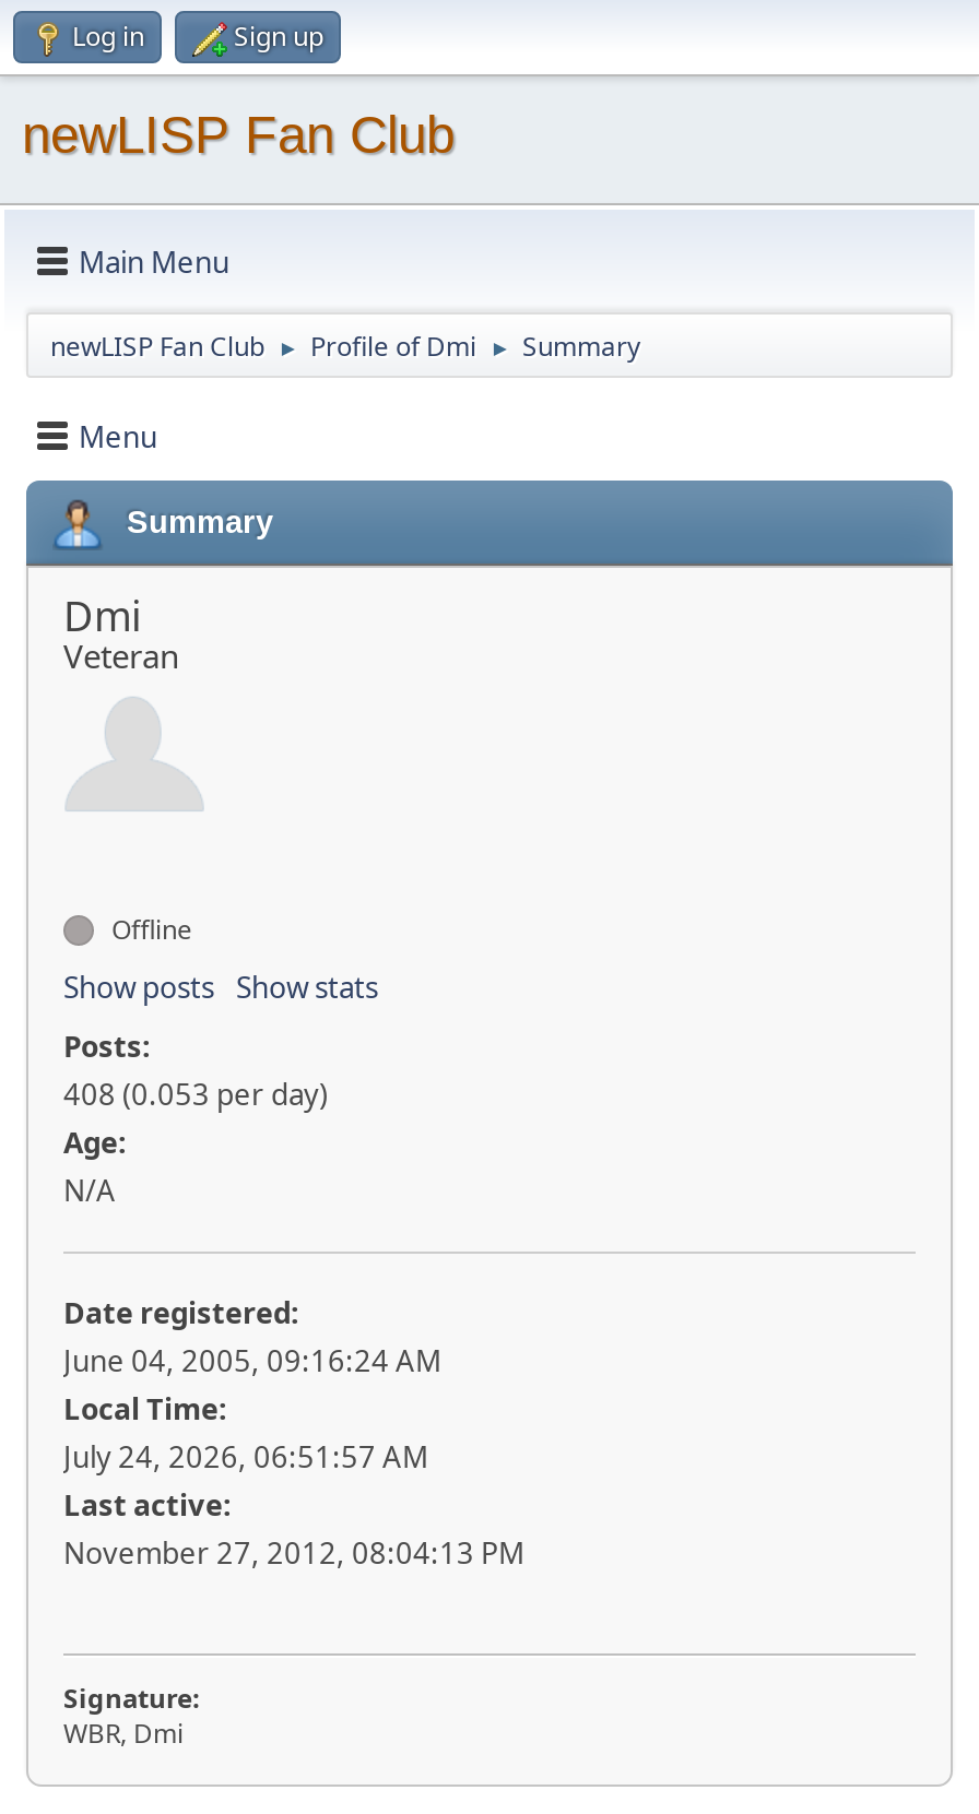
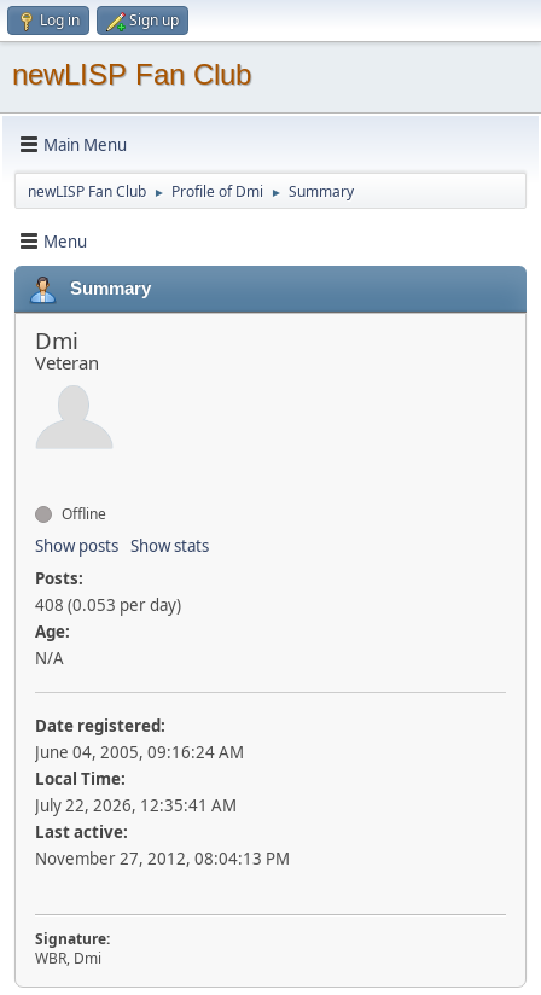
[63,1437,428,1477] July 24, 2026, 06:51:57 AM -> [35,795,237,816] July 22, 2026, 12:35:41 AM

